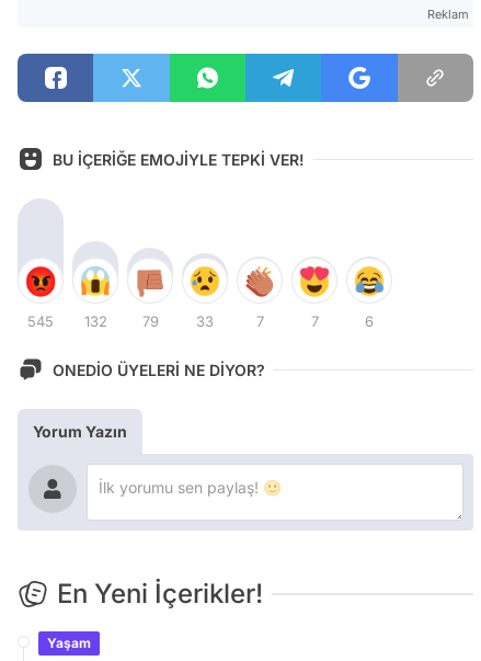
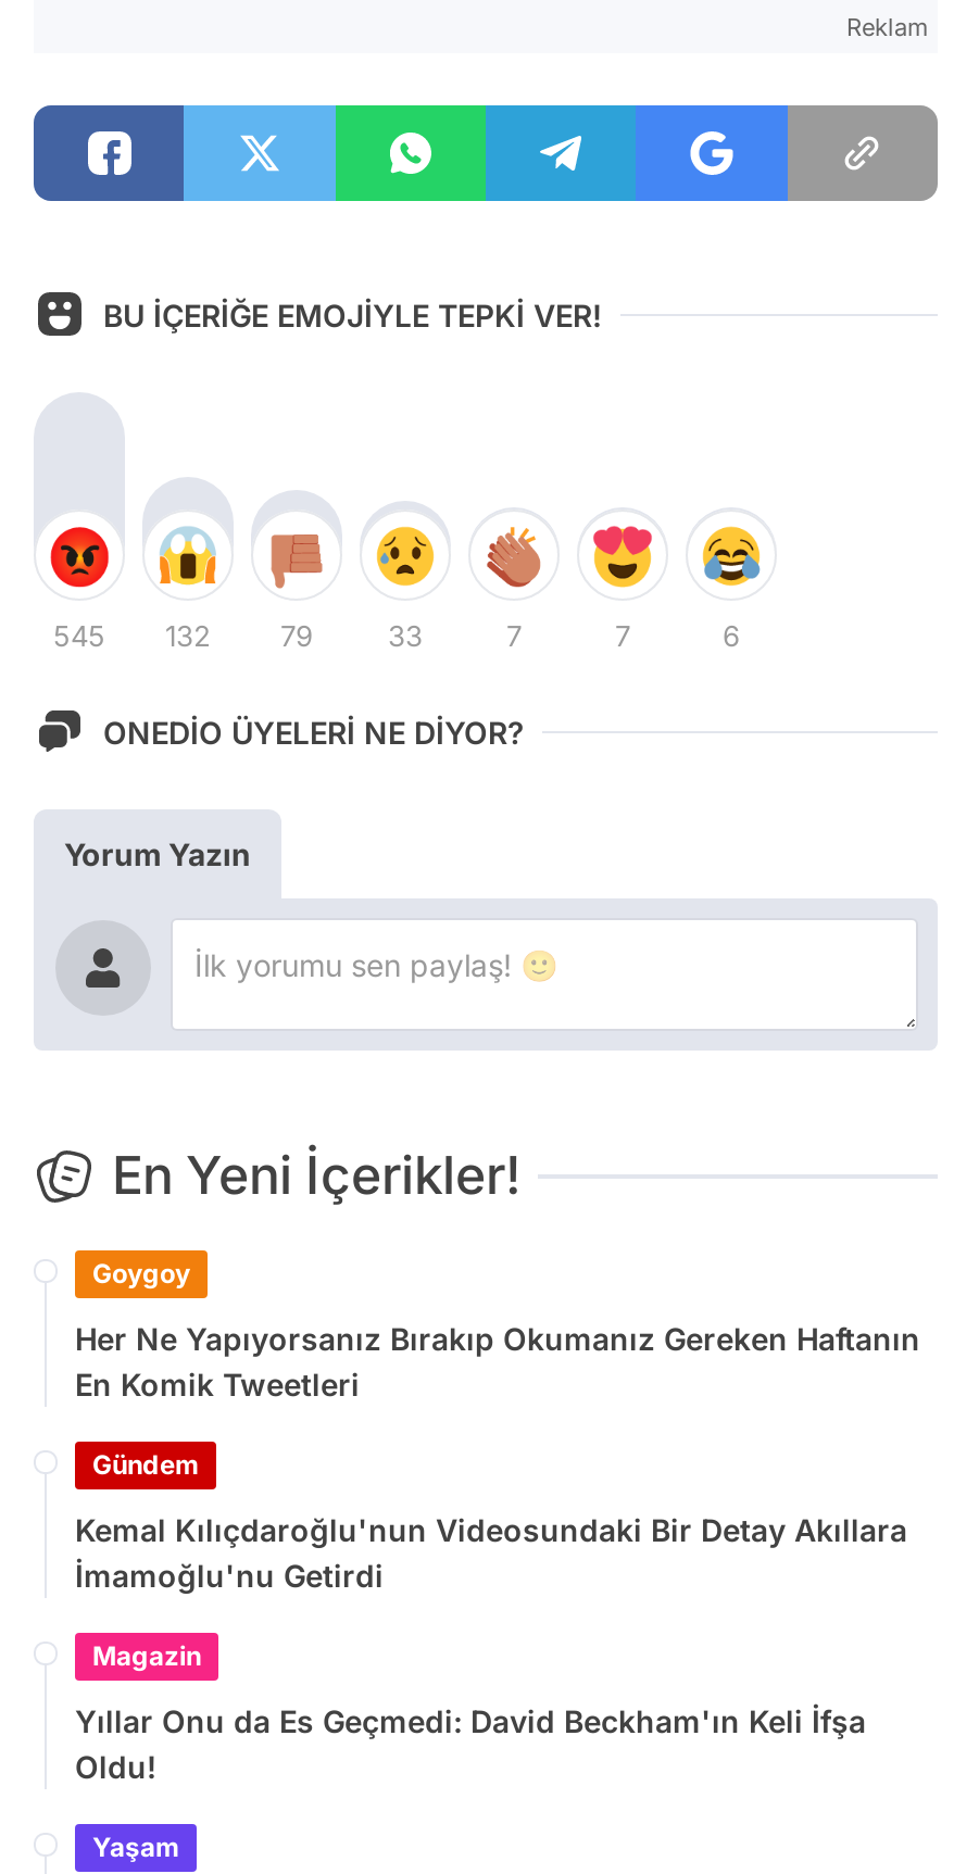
none -> [75,1258,920,1786] Goygoy | Her Ne Yapıyorsanız Bırakıp Okumanız Gereken Haftanın | En Komik Tweetleri | Gündem | Kemal Kılıçdaroğlu'nun Videosundaki Bir Detay Akıllara | İmamoğlu'nu Getirdi | Magazin | Yıllar Onu da Es Geçmedi: David Beckham'ın Keli İfşa | Oldu!

